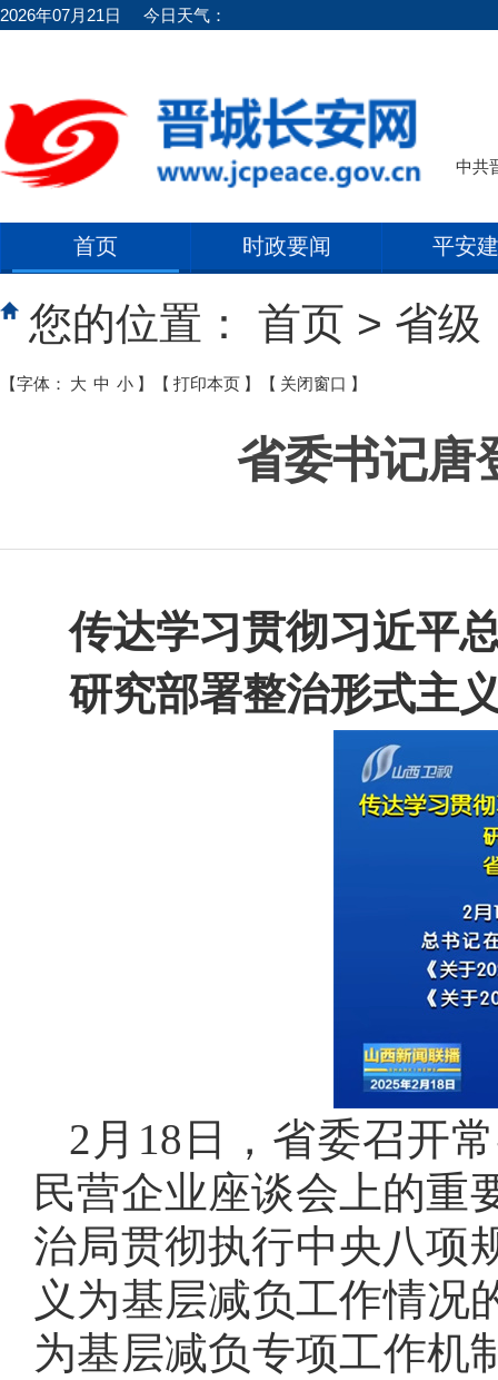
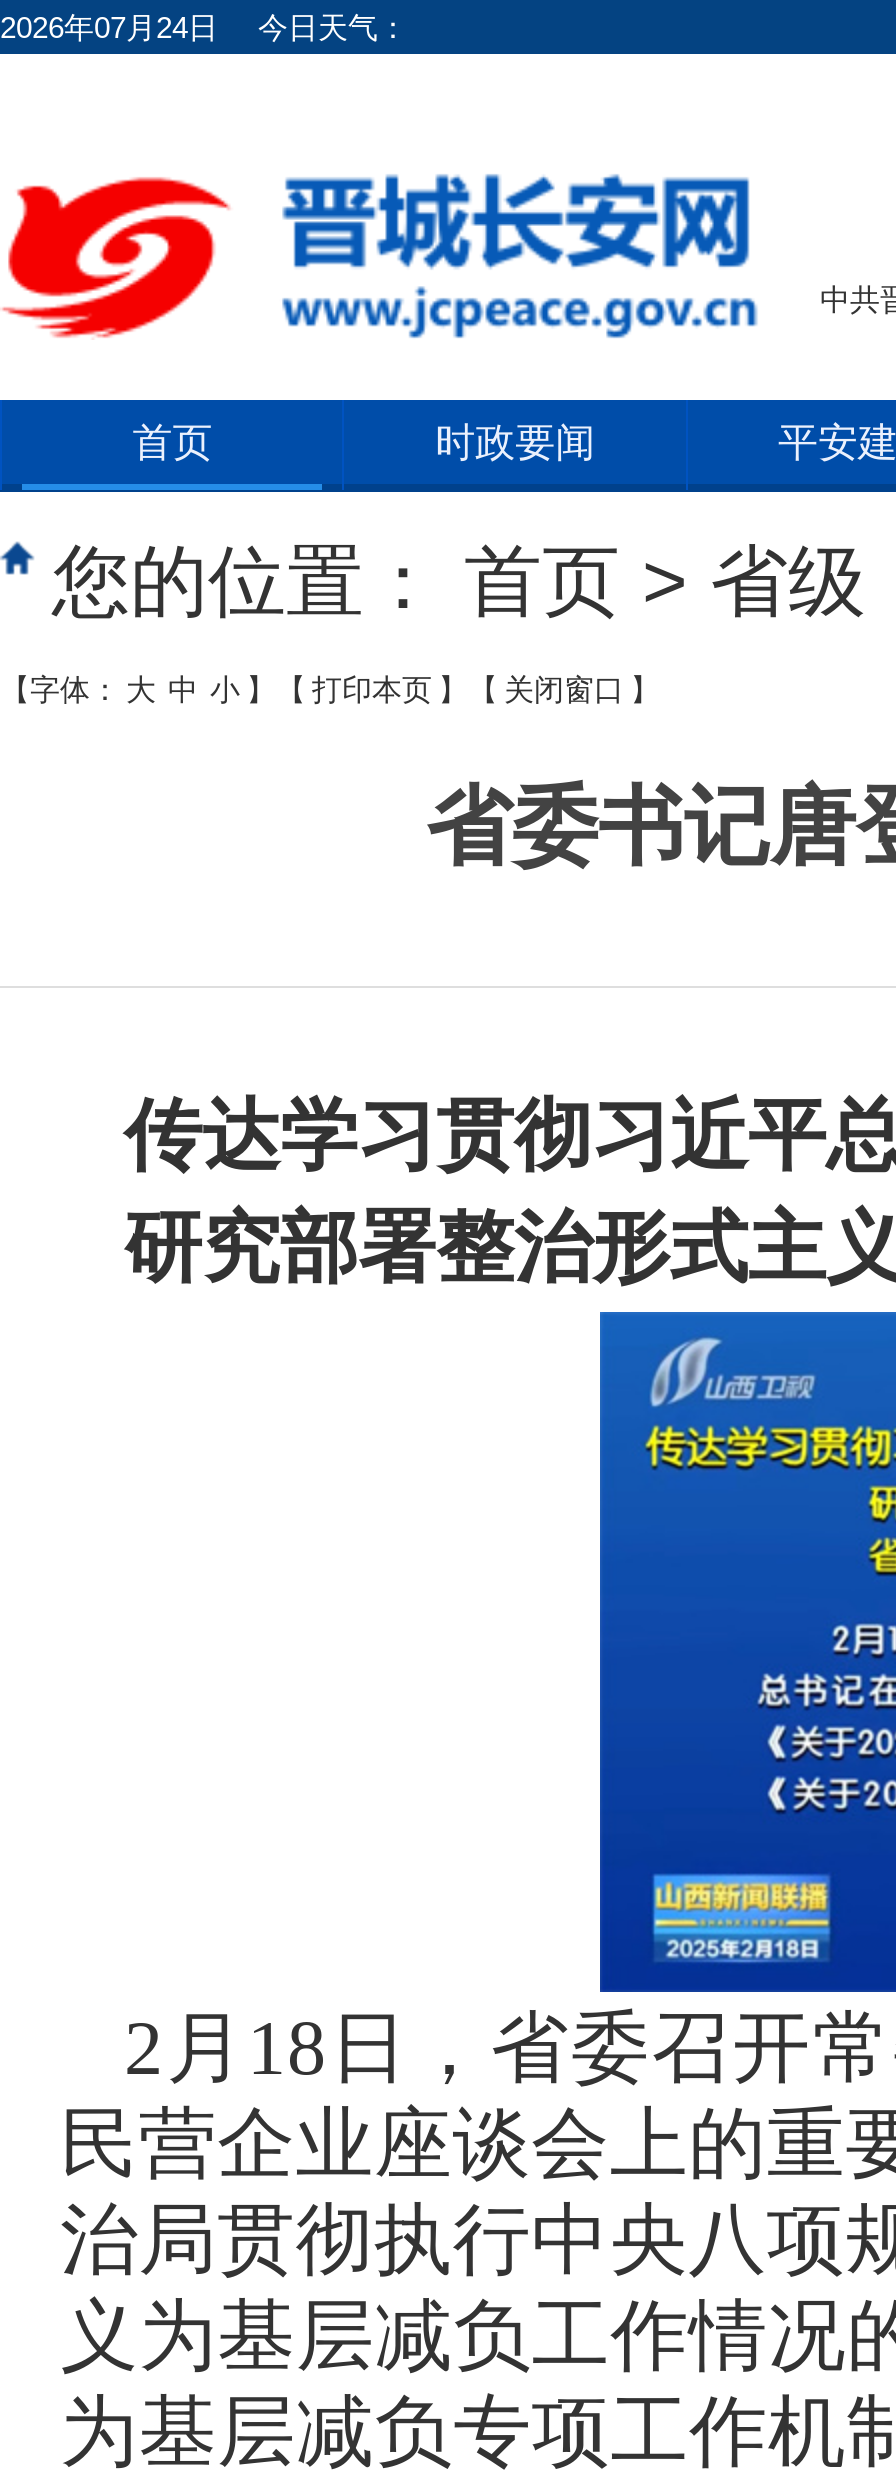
[0,6,227,24] 2026年07月21日 今日天气： -> [0,10,408,44] 2026年07月24日 今日天气：

